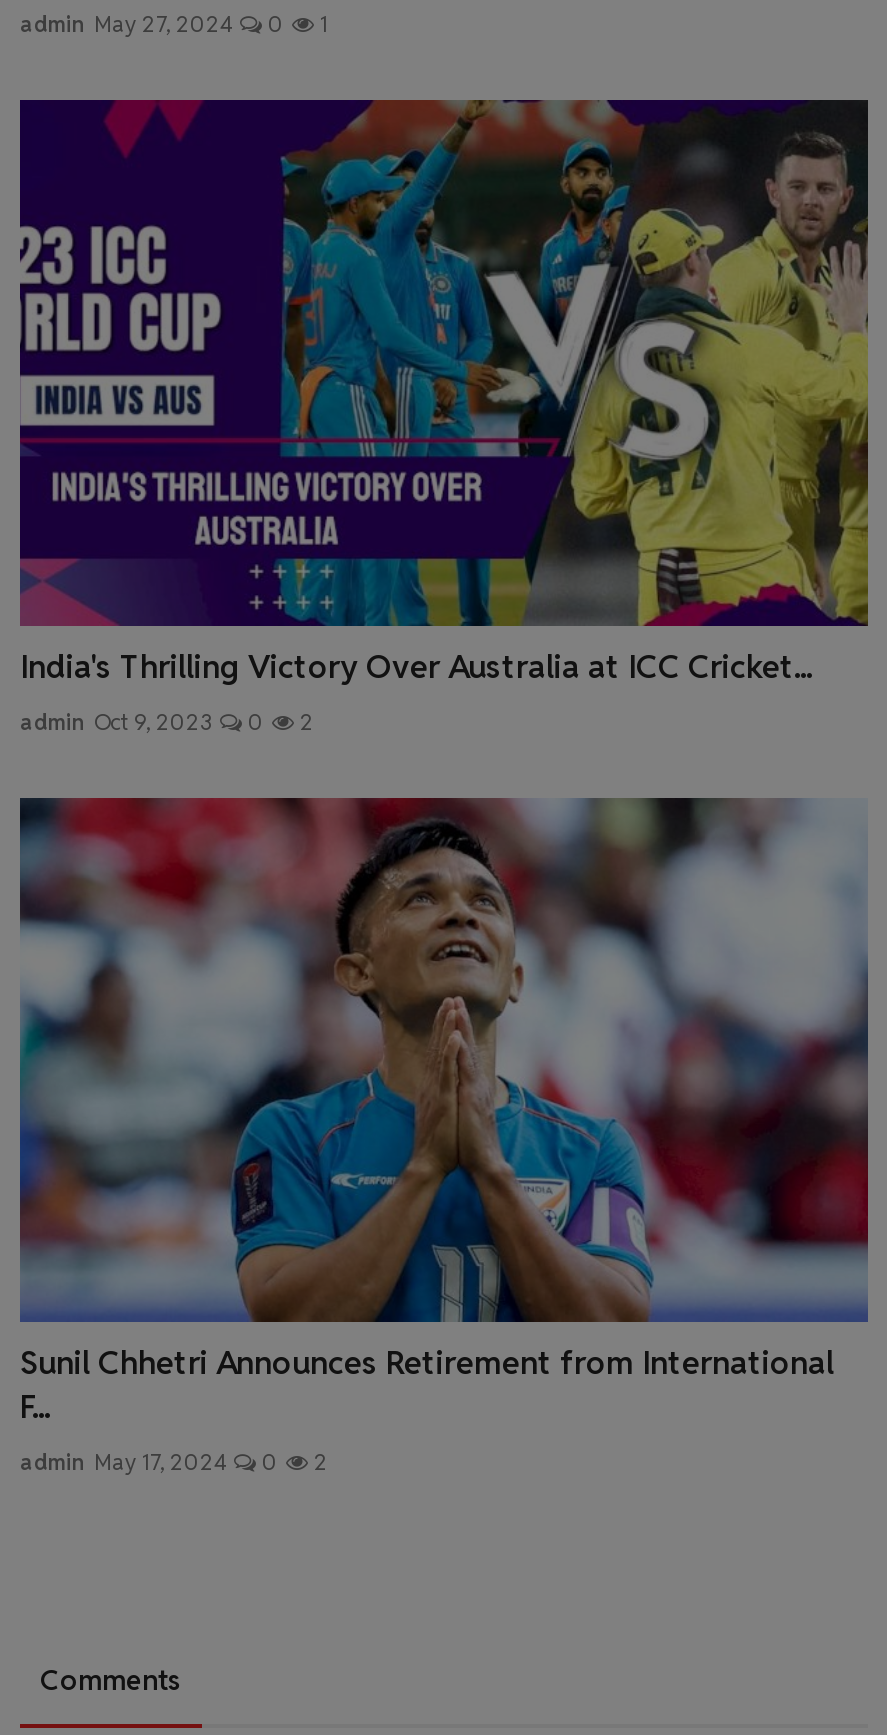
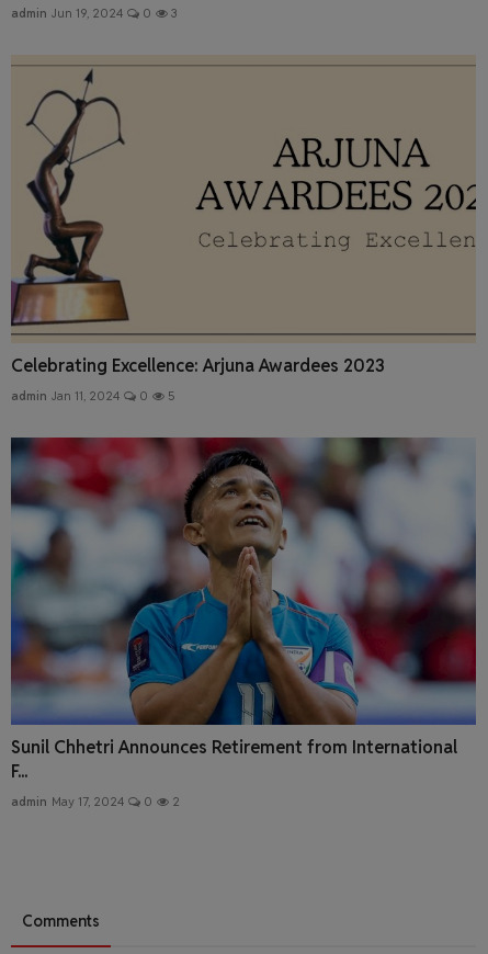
[20,11,232,39] admin May 27, 2024 -> [11,6,123,21] admin Jun 19, 2024
[314,11,328,39] 1 -> [168,6,178,21] 3
[18,98,870,688] [image] | India's Thrilling Victory Over Australia at ICC Cricket... -> [10,55,477,377] [image] | Celebrating Excellence: Arjuna Awardees 2023
[20,708,212,736] admin Oct 9, 2023 -> [11,388,120,403] admin Jan 11, 2024
[294,708,314,736] 2 -> [164,388,175,403] 5

